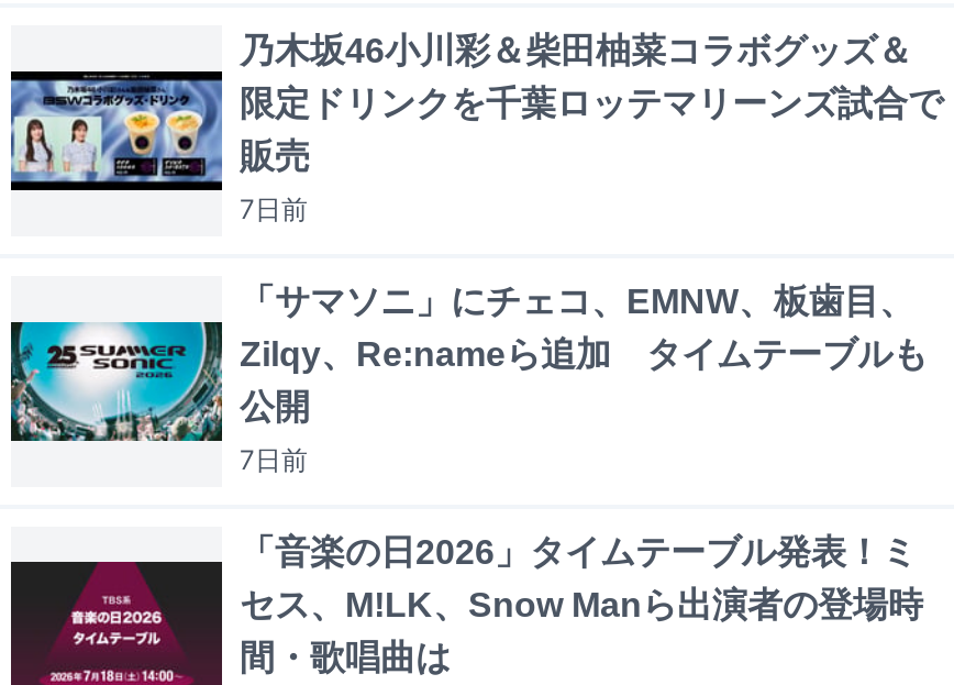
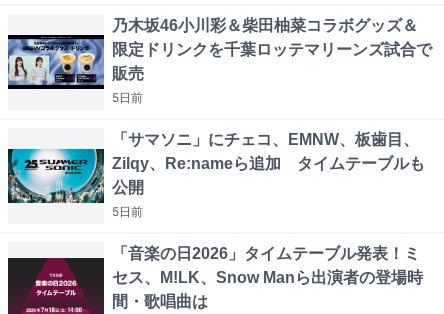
[240,193,308,226] 7日前 -> [112,90,143,105] 5日前
[240,444,308,477] 7日前 -> [112,204,143,219] 5日前

